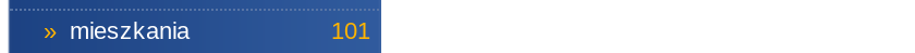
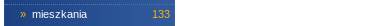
[331,17,370,43] 101 -> [152,8,170,20] 133

